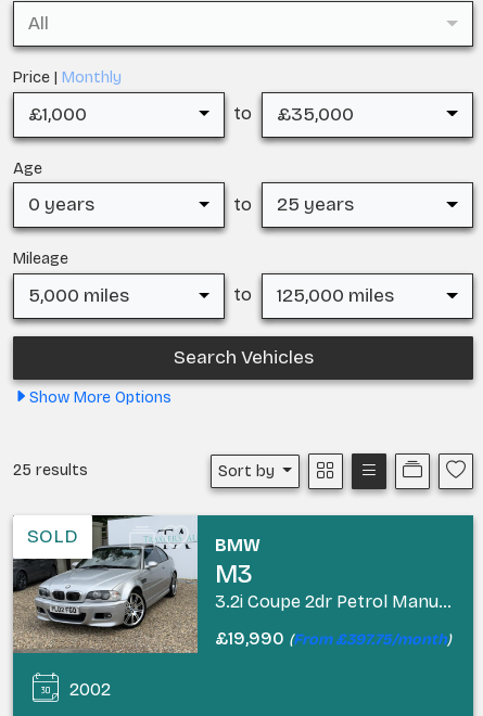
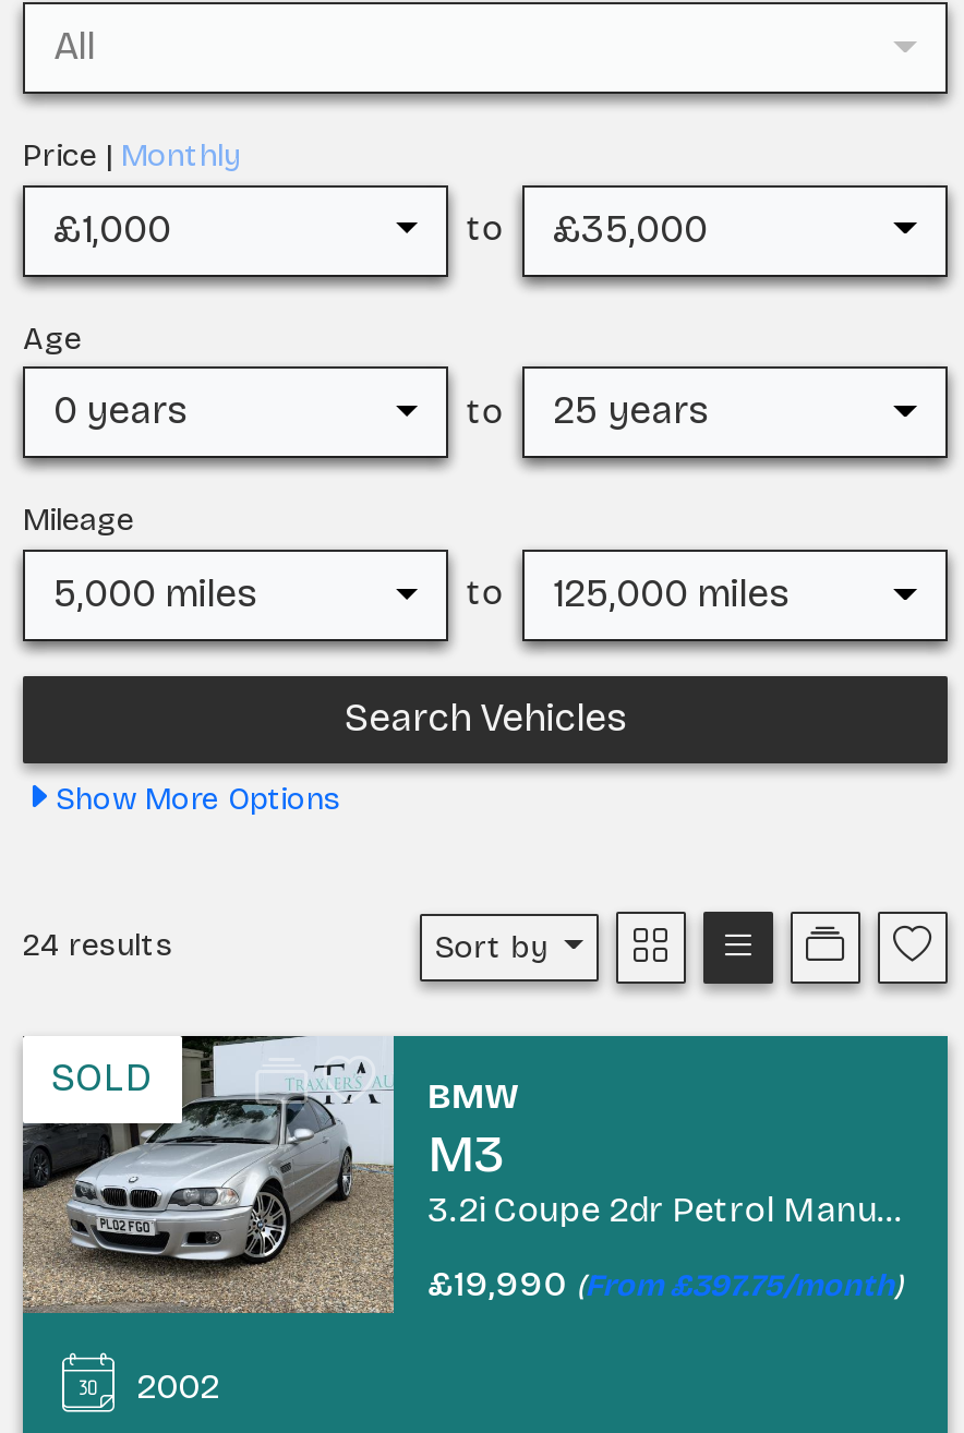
[13,461,88,480] 25 results -> [23,928,173,965] 24 results

